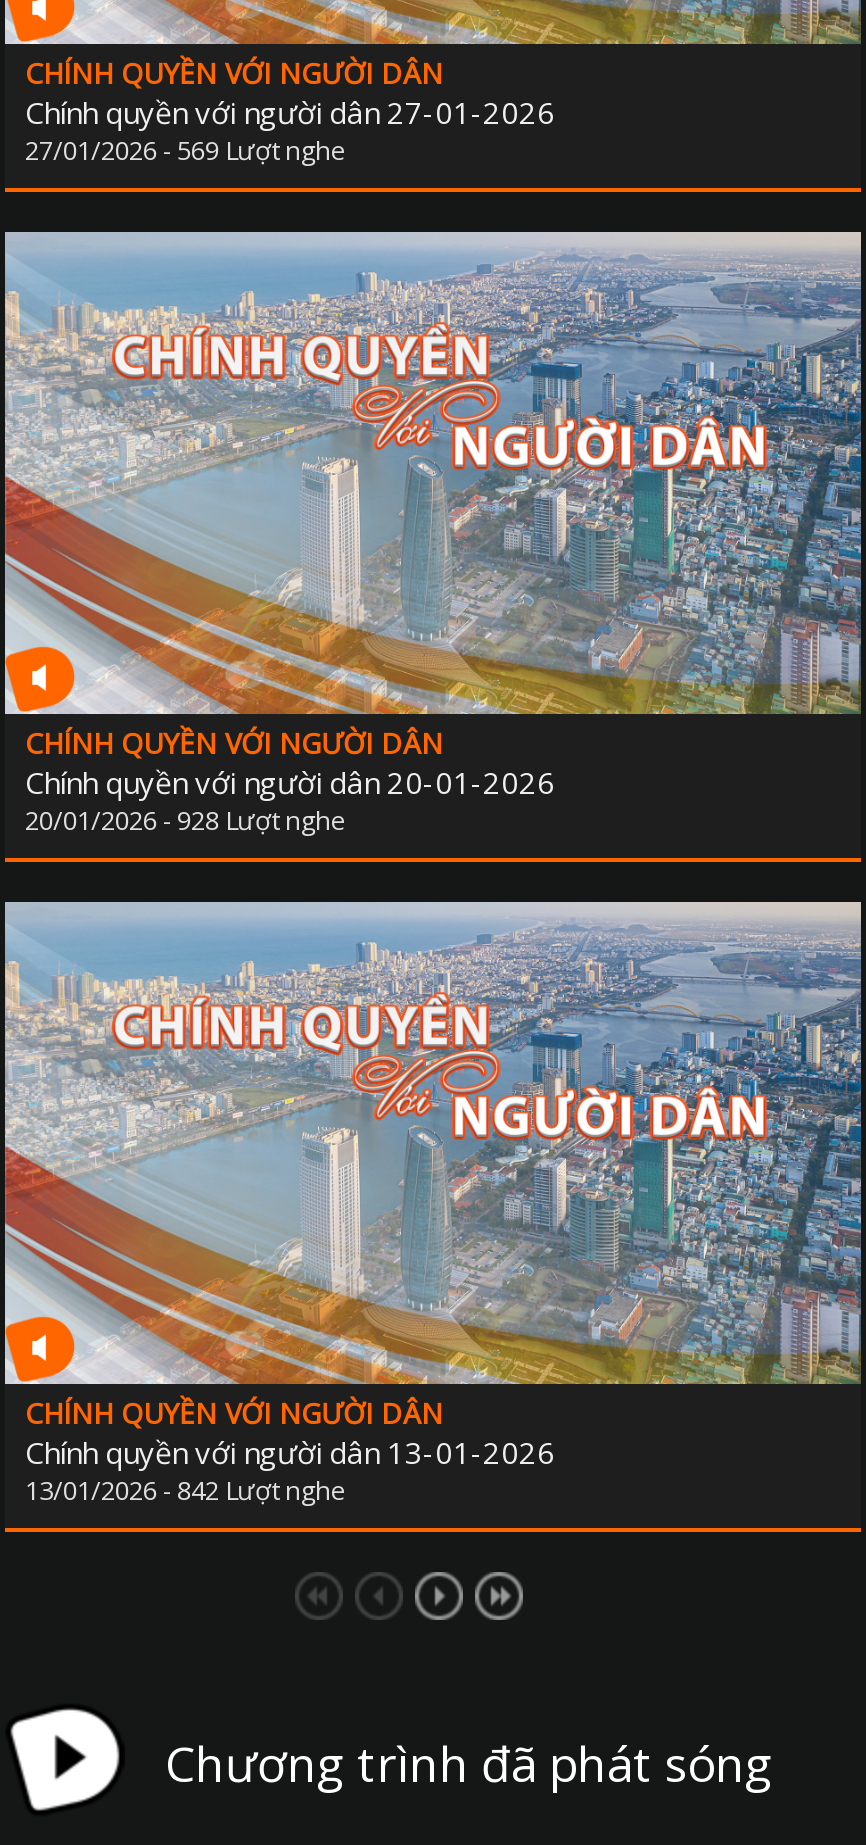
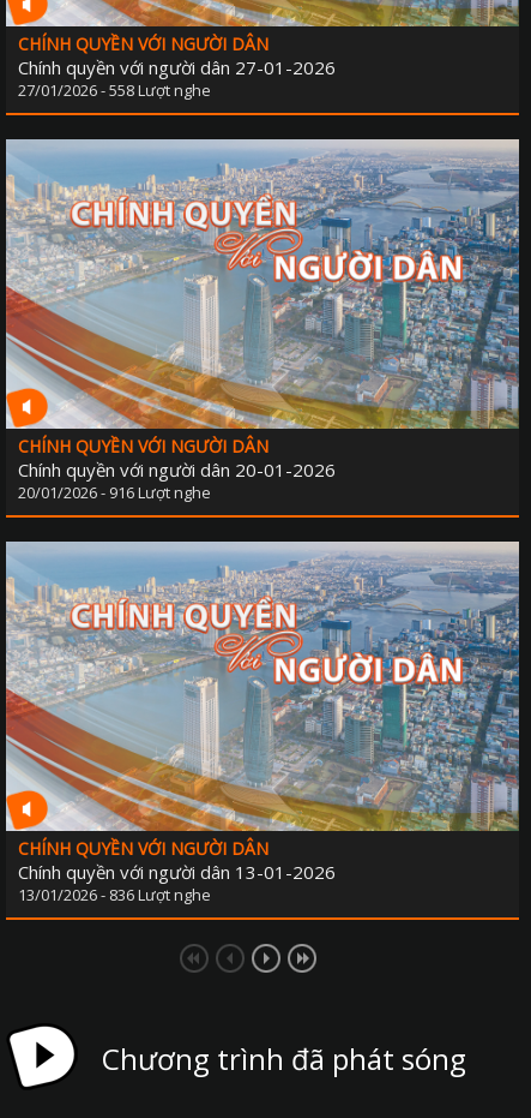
[25,132,347,168] 27/01/2026 - 569 Lượt nghe -> [18,79,211,101] 27/01/2026 - 558 Lượt nghe
[25,802,347,838] 20/01/2026 - 928 Lượt nghe -> [18,481,211,503] 20/01/2026 - 916 Lượt nghe
[25,1471,347,1507] 13/01/2026 - 842 Lượt nghe -> [18,883,211,905] 13/01/2026 - 836 Lượt nghe

